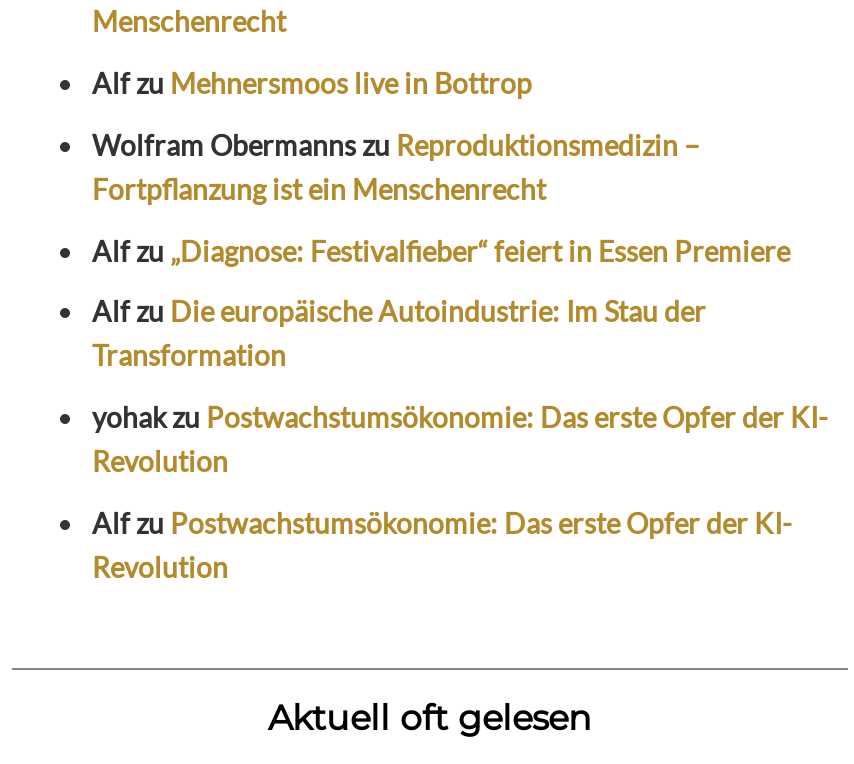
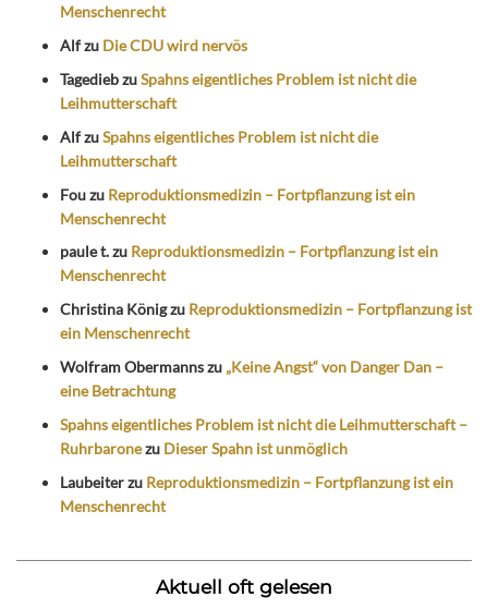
[92,66,828,584] Alf zu Mehnersmoos live in Bottrop | Wolfram Obermanns zu Reproduktionsmedizin – | Fortpflanzung ist ein Menschenrecht | Alf zu „Diagnose: Festivalfieber“ feiert in Essen Premiere | Alf zu Die europäische Autoindustrie: Im Stau der | Transformation | yohak zu Postwachstumsökonomie: Das erste Opfer der KI- | Revolution | Alf zu Postwachstumsökonomie: Das erste Opfer der KI- | Revolution -> [60,36,472,515] Alf zu Die CDU wird nervös | Tagedieb zu Spahns eigentliches Problem ist nicht die | Leihmutterschaft | Alf zu Spahns eigentliches Problem ist nicht die | Leihmutterschaft | Fou zu Reproduktionsmedizin – Fortpflanzung ist ein | Menschenrecht | paule t. zu Reproduktionsmedizin – Fortpflanzung ist ein | Menschenrecht | Christina Königzu Reproduktionsmedizin – Fortpflanzung ist | ein Menschenrecht | Wolfram Obermanns zu „Keine Angst“ von Danger Dan – | eine Betrachtung | Spahns eigentliches Problem ist nicht die Leihmutterschaft – | Ruhrbarone zu Dieser Spahn ist unmöglich | Laubeiter zu Reproduktionsmedizin – Fortpflanzung ist ein | Menschenrecht

